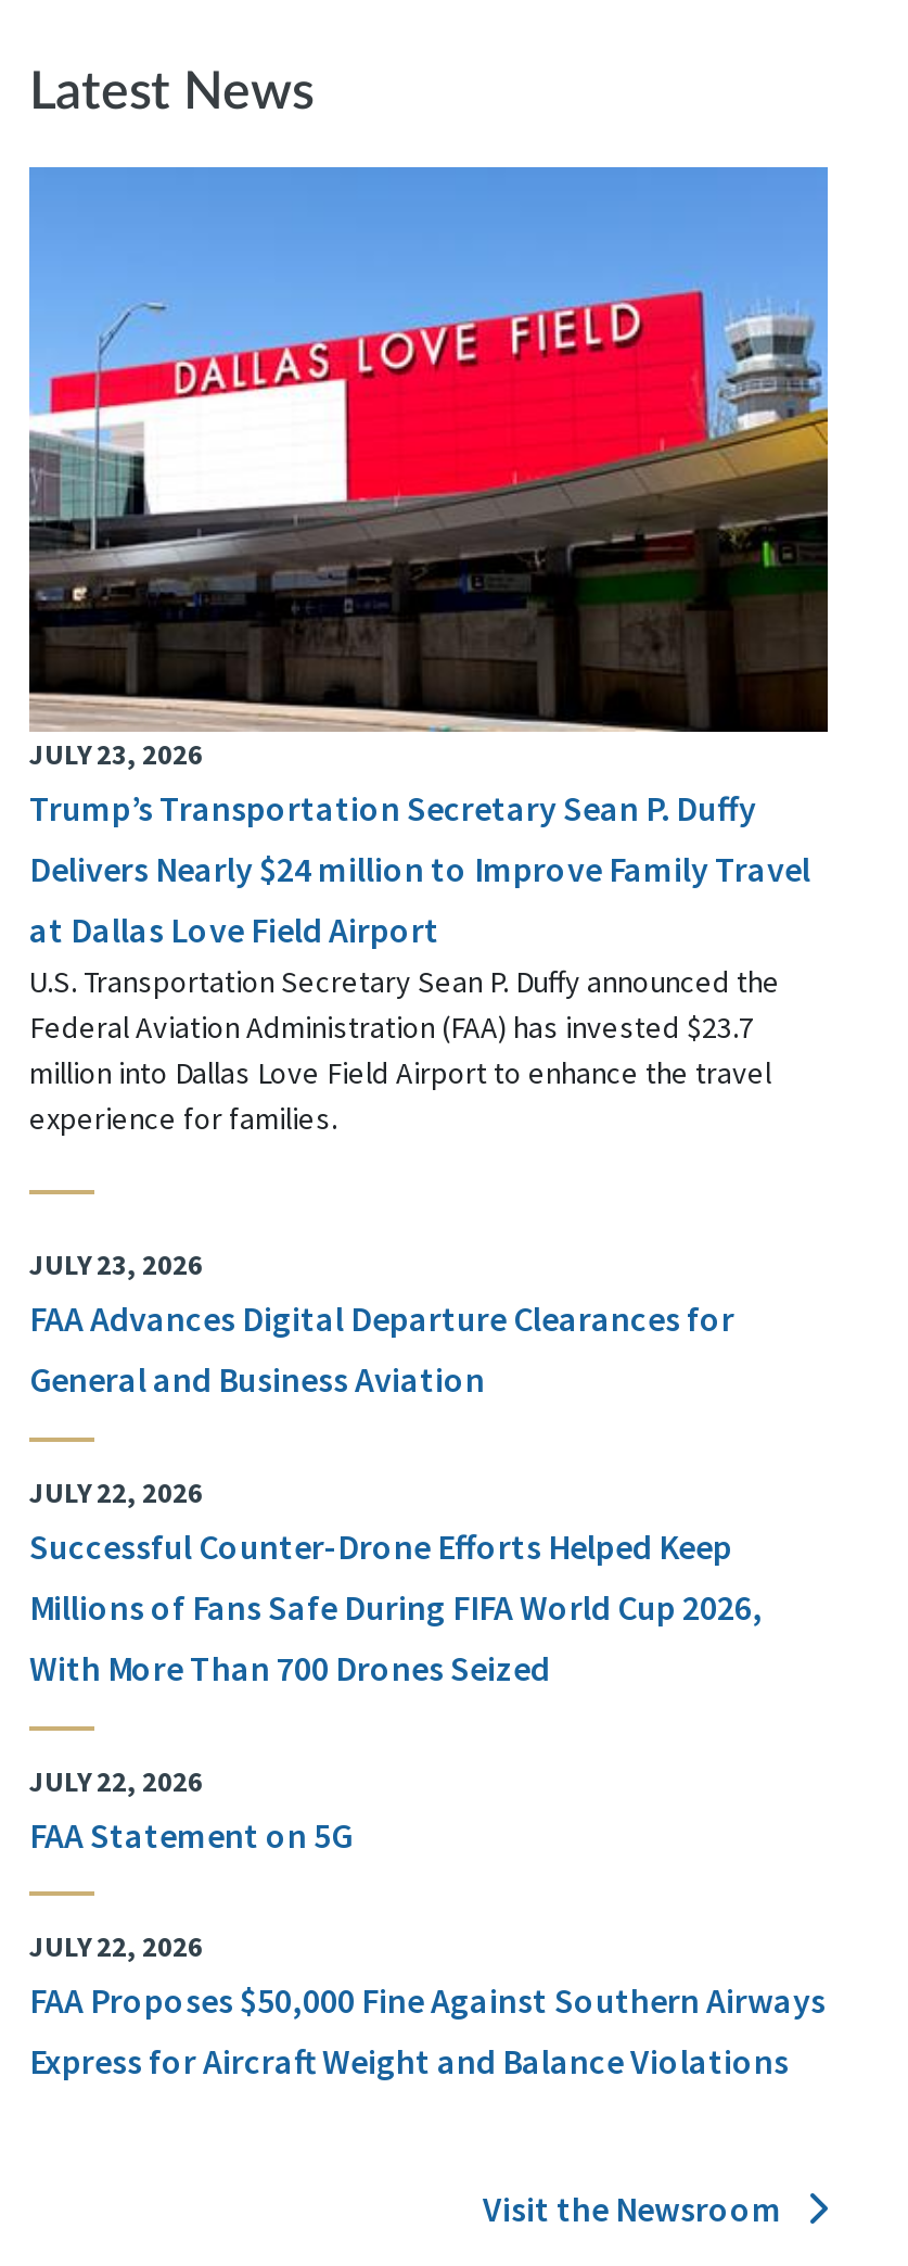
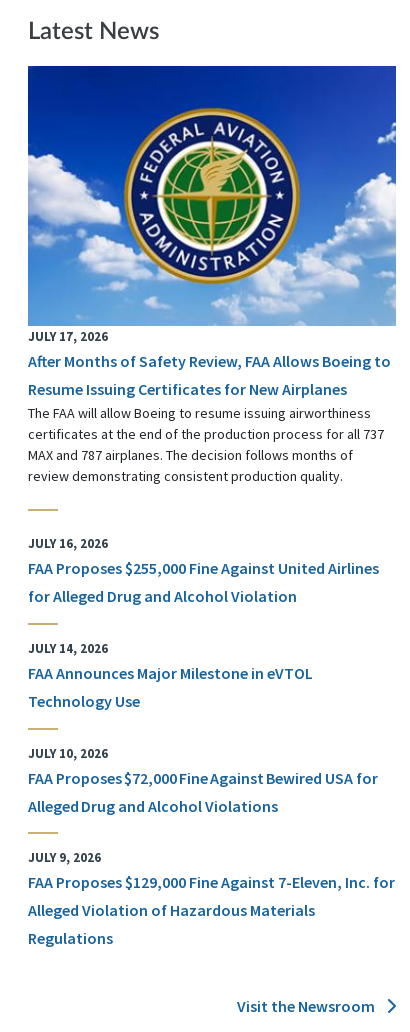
[27,165,830,1137] [image] | JULY 23, 2026 | Trump’s Transportation Secretary Sean P. Duffy | Delivers Nearly $24 million to Improve Family Travel | at Dallas Love Field Airport | U.S. Transportation Secretary Sean P. Duffy announced the | Federal Aviation Administration (FAA) has invested $23.7 | million into Dallas Love Field Airport to enhance the travel | experience for families. -> [27,65,397,485] [image] | JULY 17, 2026 | After Months of Safety Review, FAA Allows Boeing to | Resume Issuing Certificates for New Airplanes | The FAA will allow Boeing to resume issuing airworthiness | certificates at the end of the production process for all 737 | MAX and 787 airplanes. The decision follows months of | review demonstrating consistent production quality.
[29,1247,734,1402] JULY 23, 2026 | FAA Advances Digital Departure Clearances for | General and Business Aviation -> [28,535,379,606] JULY 16, 2026 | FAA Proposes $255,000 Fine Against United Airlines | for Alleged Drug and Alcohol Violation
[29,1474,763,1689] JULY 22, 2026 | Successful Counter-Drone Efforts Helped Keep | Millions of Fans Safe During FIFA World Cup 2026, | With More Than 700 Drones Seized -> [28,640,313,711] JULY 14, 2026 | FAA Announces Major Milestone in eVTOL | Technology Use
[29,1762,353,1856] JULY 22, 2026 | FAA Statement on 5G -> [28,745,378,816] JULY 10, 2026 | FAA Proposes $72,000 Fine Against Bewired USA for | Alleged Drug and Alcohol Violations
[29,1929,826,2083] JULY 22, 2026 | FAA Proposes $50,000 Fine Against Southern Airways | Express for Aircraft Weight and Balance Violations -> [28,849,395,948] JULY 9, 2026 | FAA Proposes $129,000 Fine Against 7-Eleven, Inc. for | Alleged Violation of Hazardous Materials | Regulations

